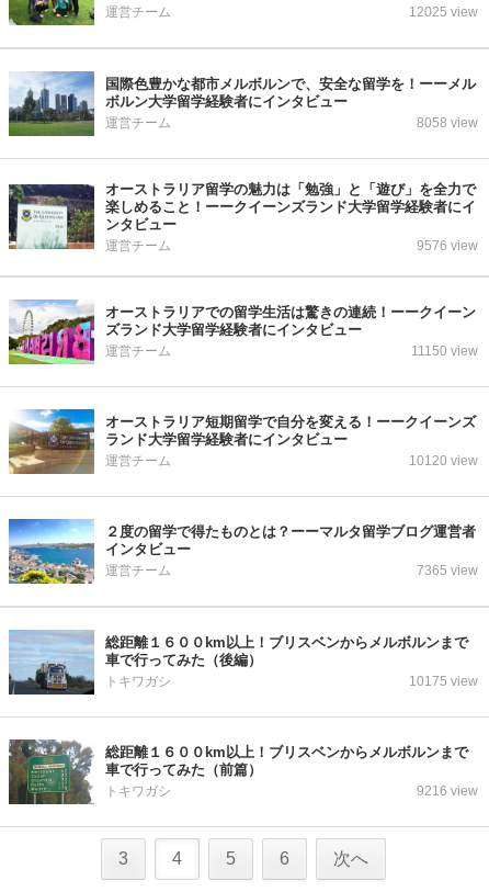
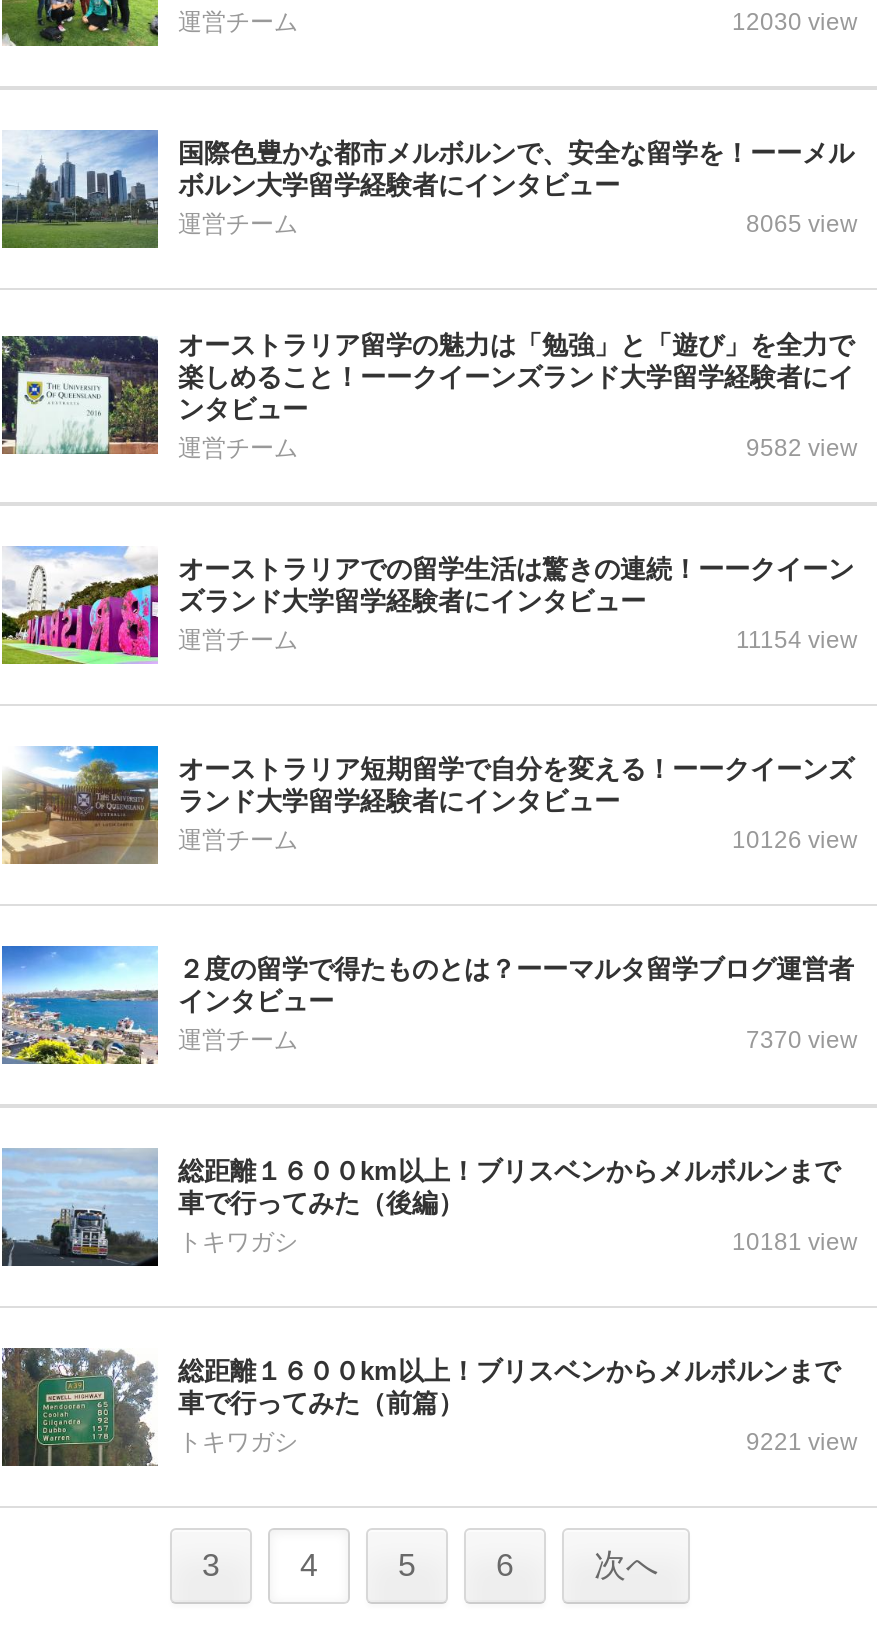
[409,4,478,20] 12025 view -> [732,8,858,36] 12030 view
[417,115,478,131] 8058 view -> [746,210,858,238] 8065 view
[417,238,478,253] 9576 view -> [746,434,858,462] 9582 view
[411,343,478,359] 11150 view -> [736,626,858,654] 11154 view
[409,453,478,468] 10120 view -> [732,826,858,854] 10126 view
[417,563,478,578] 7365 view -> [746,1026,858,1054] 7370 view
[409,674,478,689] 10175 view -> [732,1228,858,1256] 10181 view
[417,783,478,799] 9216 view -> [746,1428,858,1456] 9221 view

